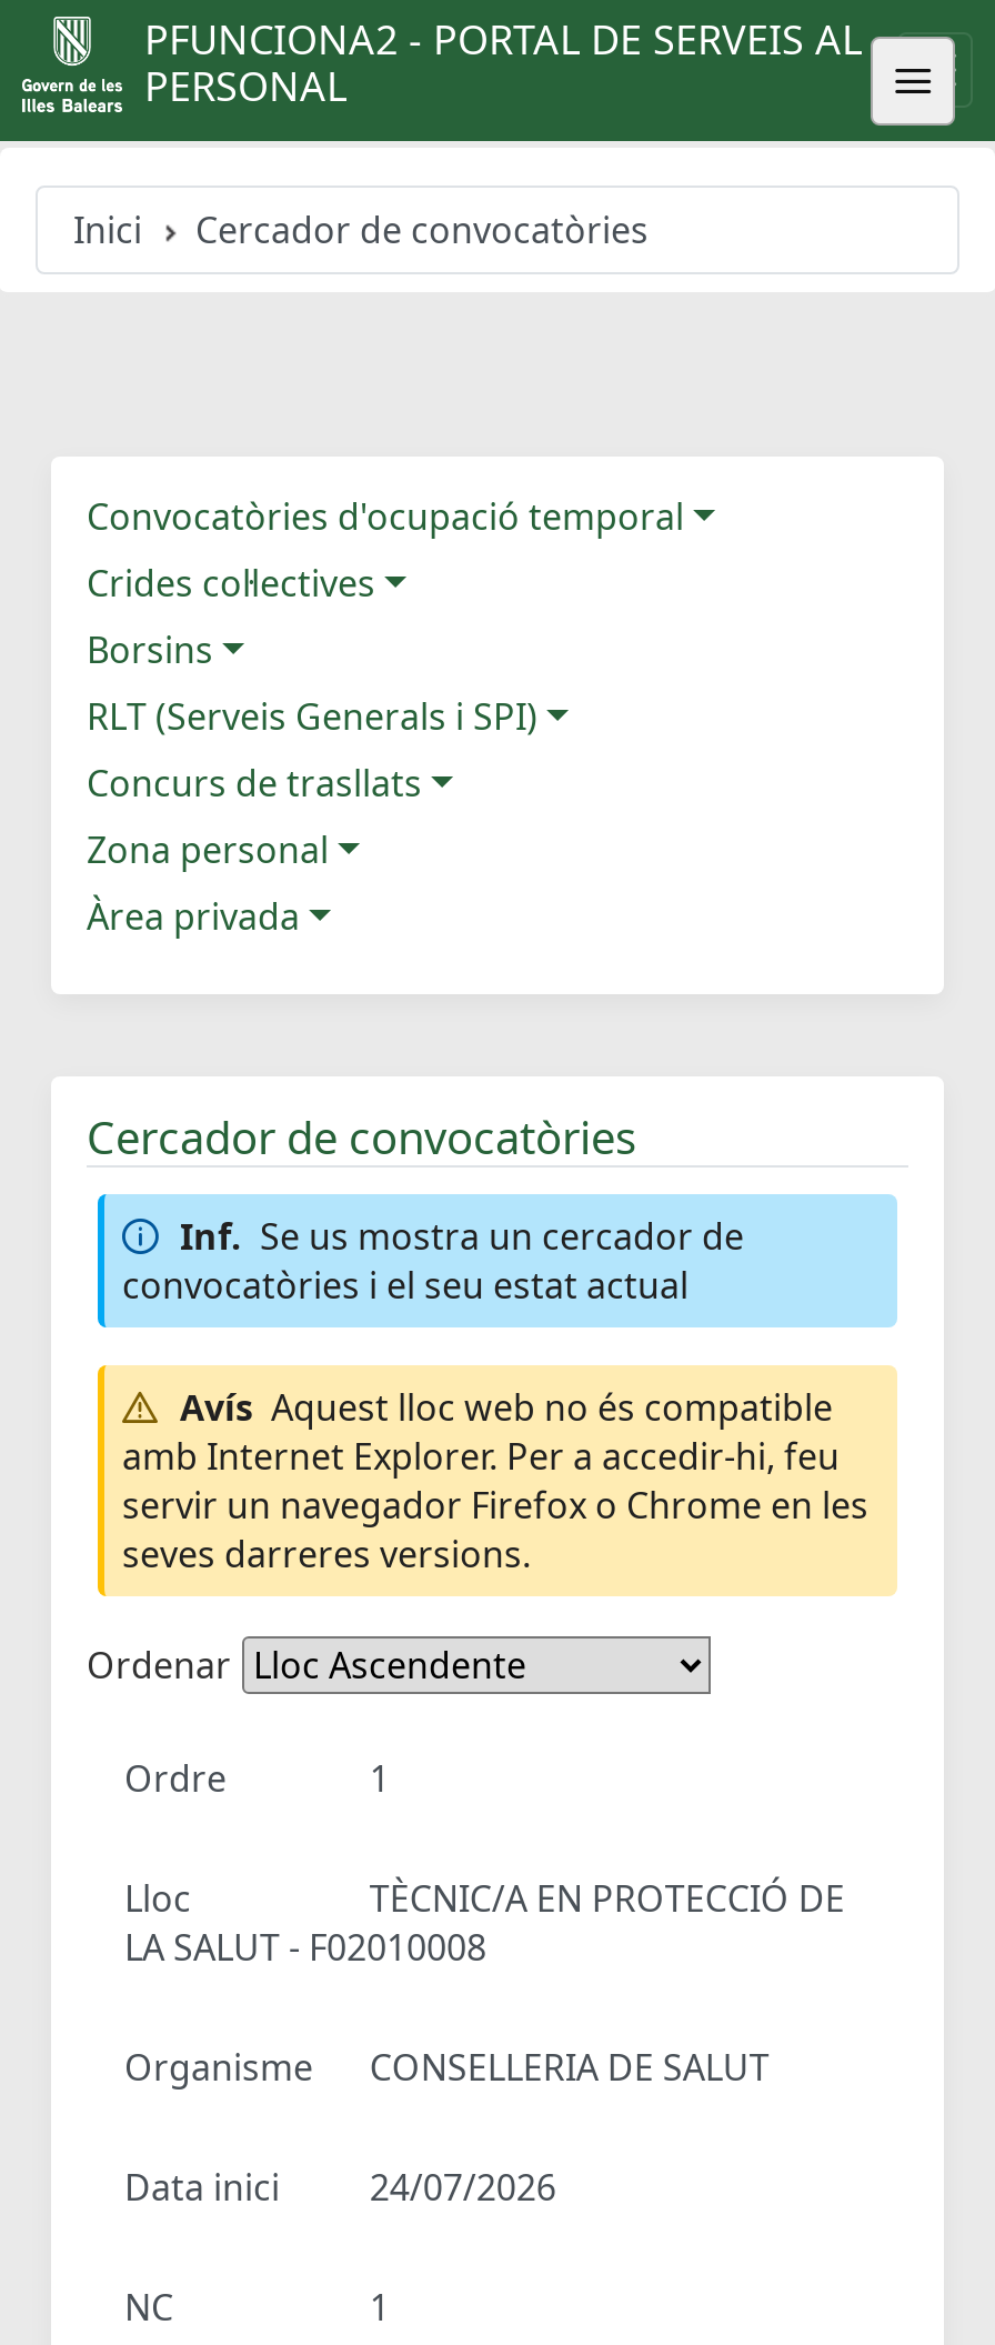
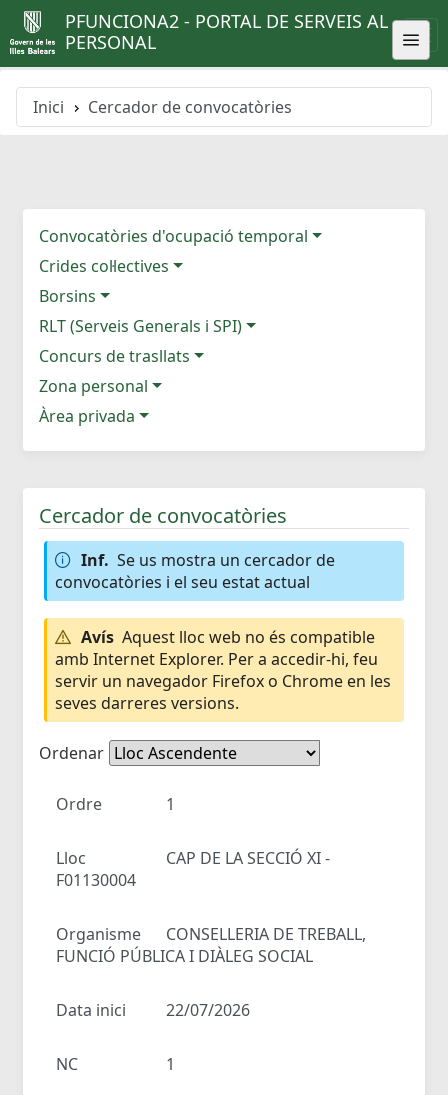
[124,1874,845,1972] TÈCNIC/A EN PROTECCIÓ DE | LA SALUT - F02010008 -> [56,847,330,891] CAP DE LA SECCIÓ XI - | F01130004
[370,2043,769,2092] CONSELLERIA DE SALUT -> [56,923,366,967] CONSELLERIA DE TREBALL, | FUNCIÓ PÚBLICA I DIÀLEG SOCIAL
[124,2163,556,2212] Data inici 24/07/2026 -> [56,999,250,1021] Data inici 22/07/2026

